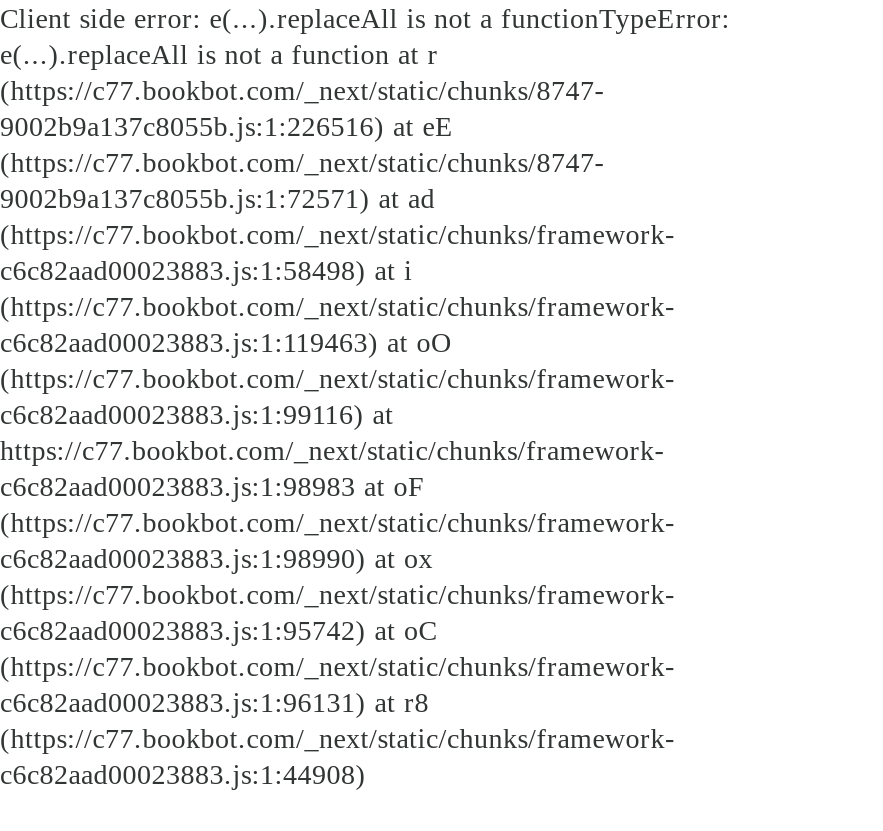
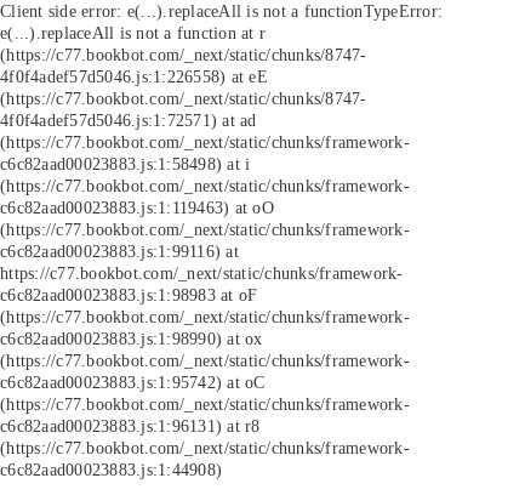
[0,110,454,142] 9002b9a137c8055b.js:1:226516) at eE -> [0,67,268,86] 4f0f4adef57d5046.js:1:226558) at eE
[0,182,435,214] 9002b9a137c8055b.js:1:72571) at ad -> [0,110,256,130] 4f0f4adef57d5046.js:1:72571) at ad

